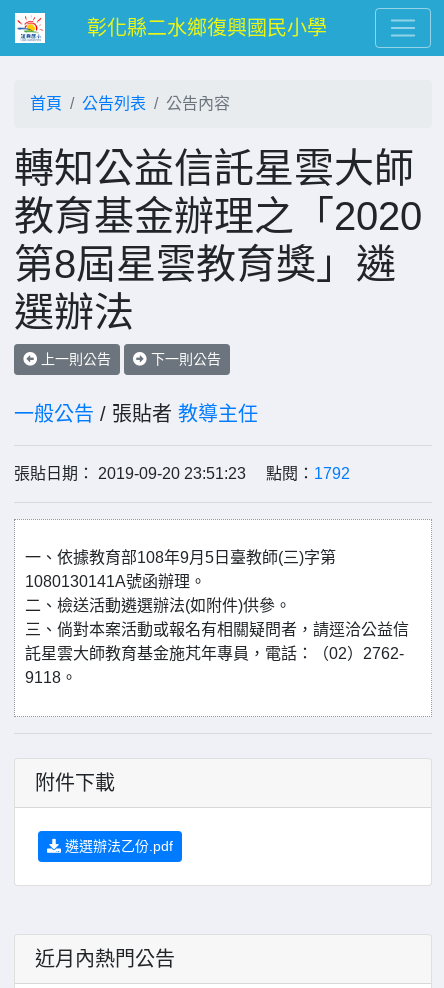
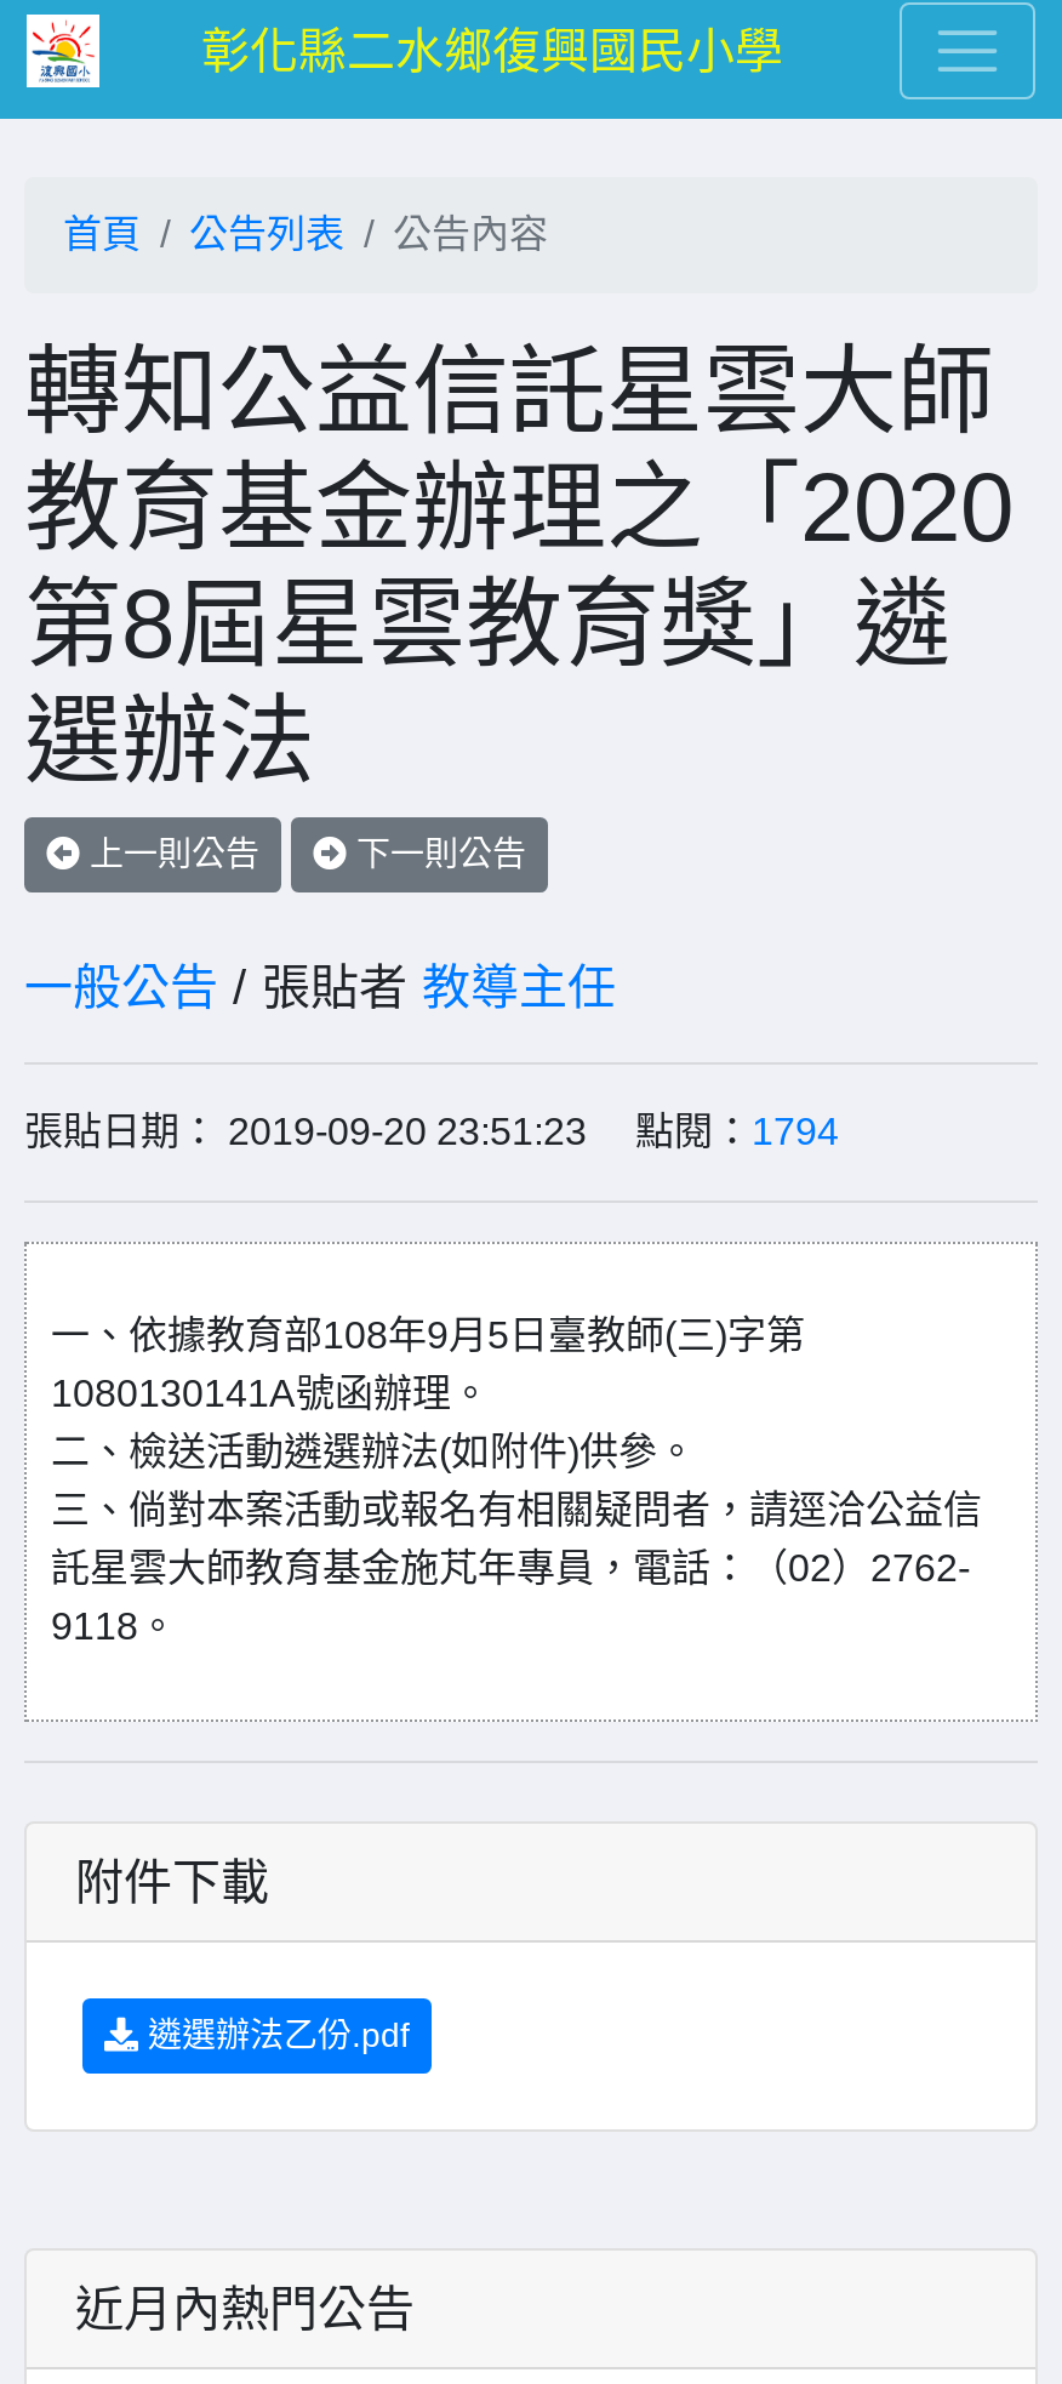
[14,465,350,482] 張貼日期： 2019-09-20 23:51:23 點閱：1792 -> [24,1111,839,1152] 張貼日期： 2019-09-20 23:51:23 點閱：1794

